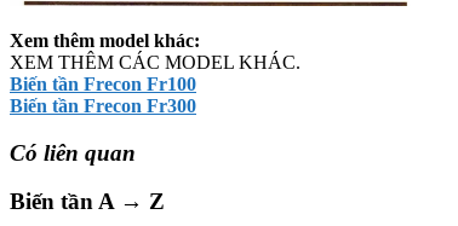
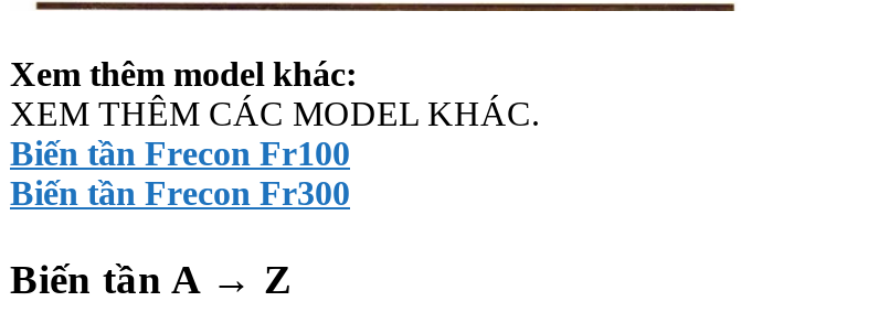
[10,140,136,165] Có liên quan -> none

